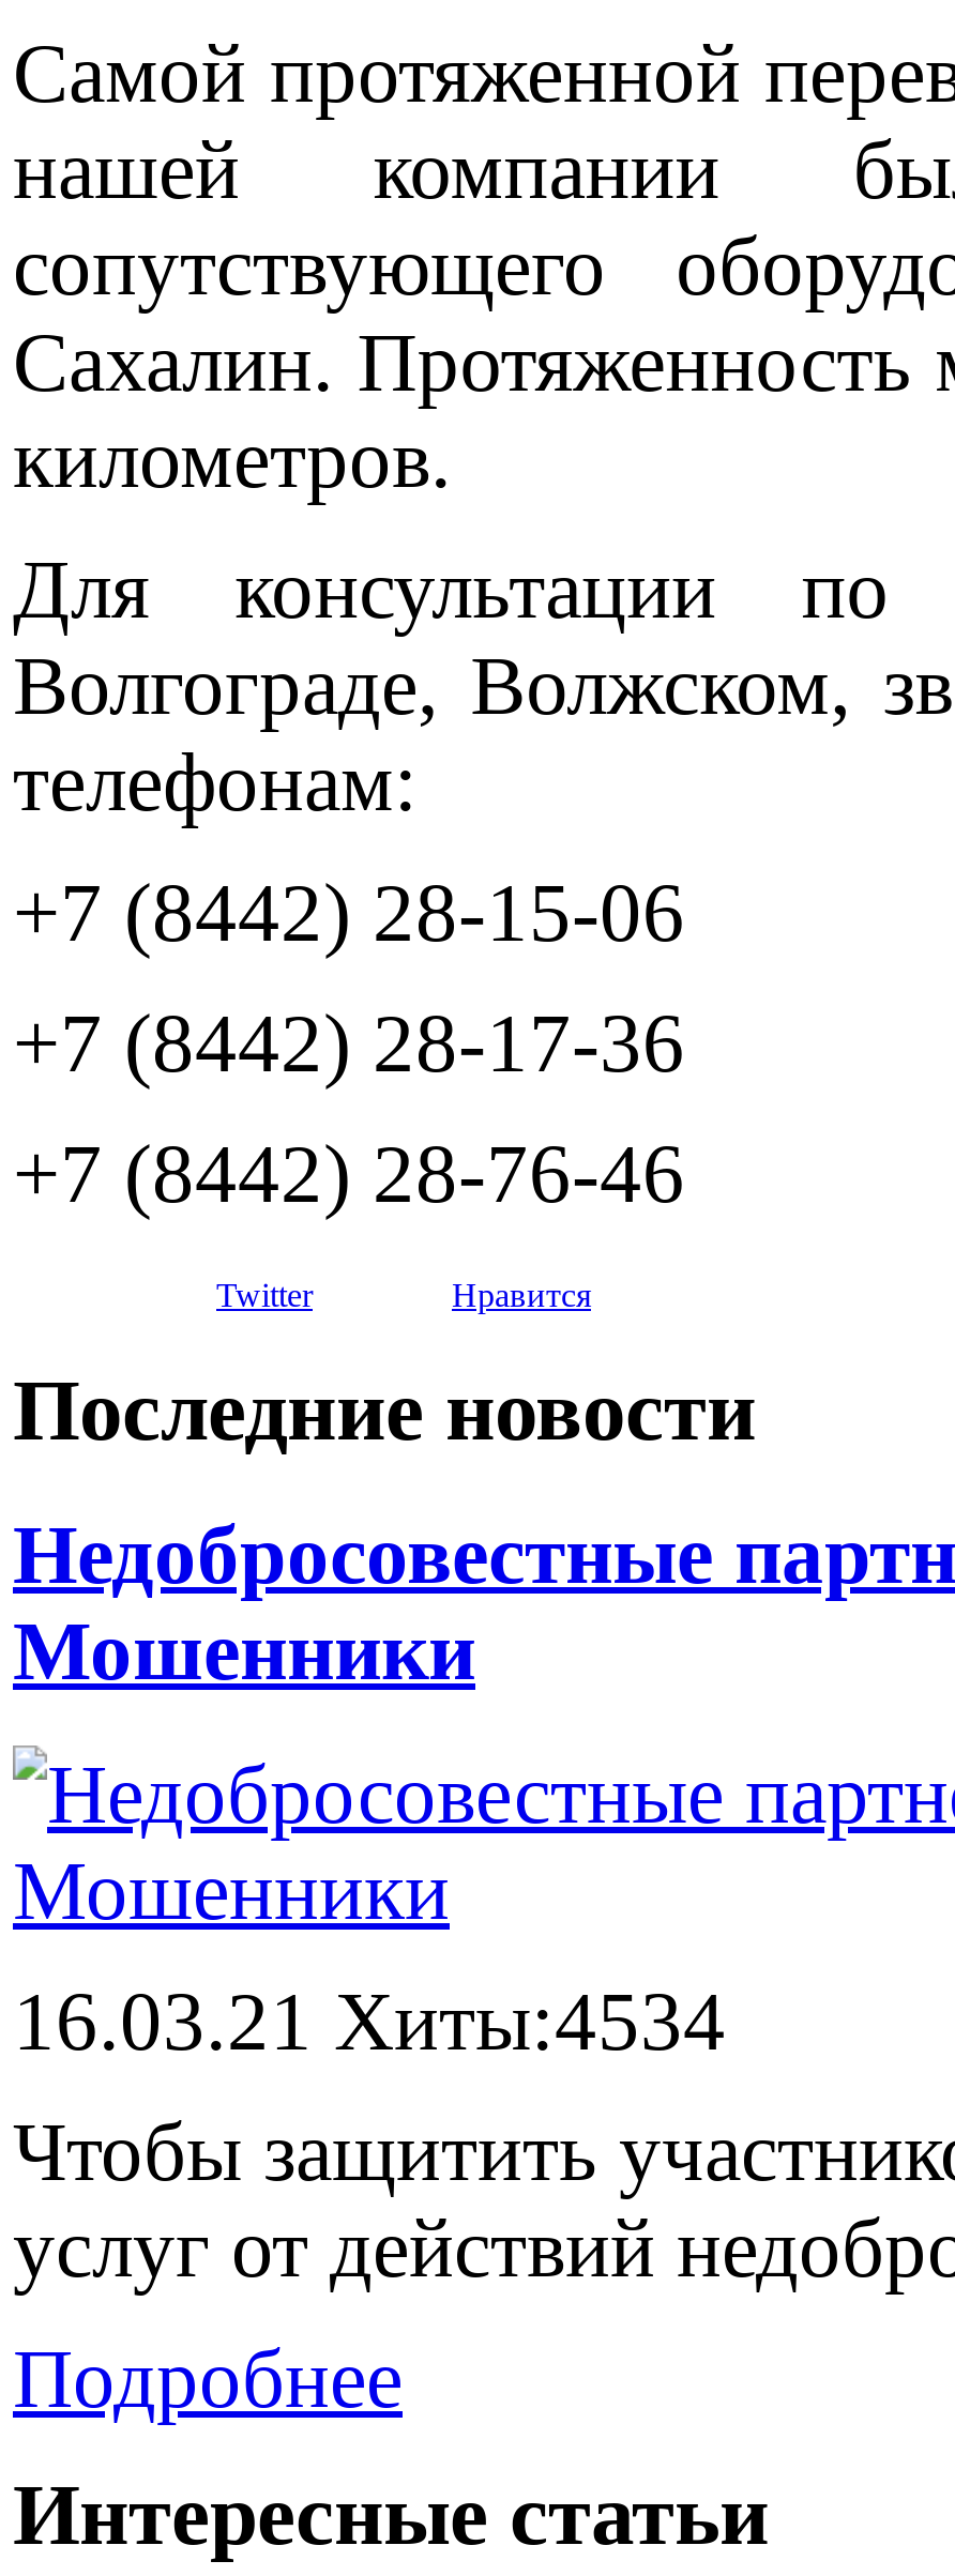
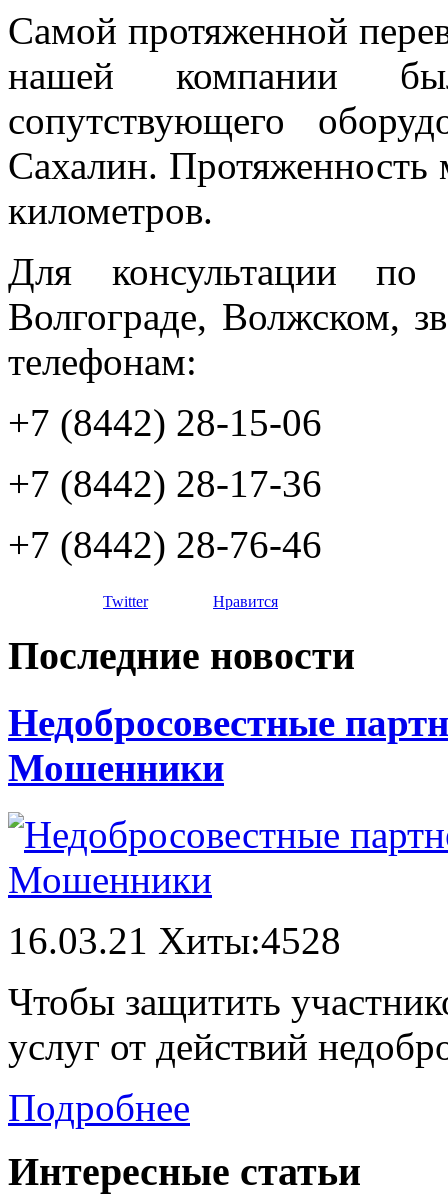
[13,1973,726,2066] 16.03.21 Хиты:4534 -> [8,918,341,961] 16.03.21 Хиты:4528

